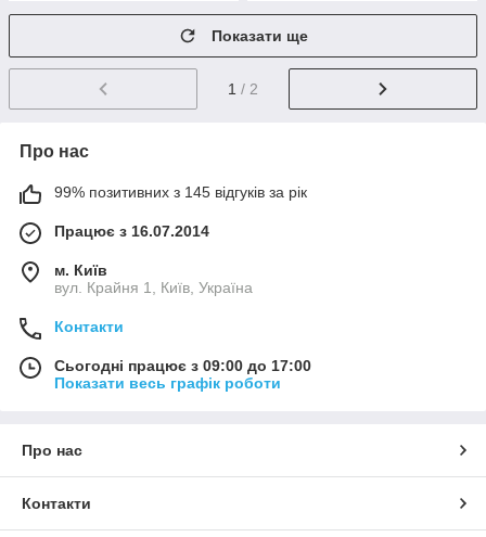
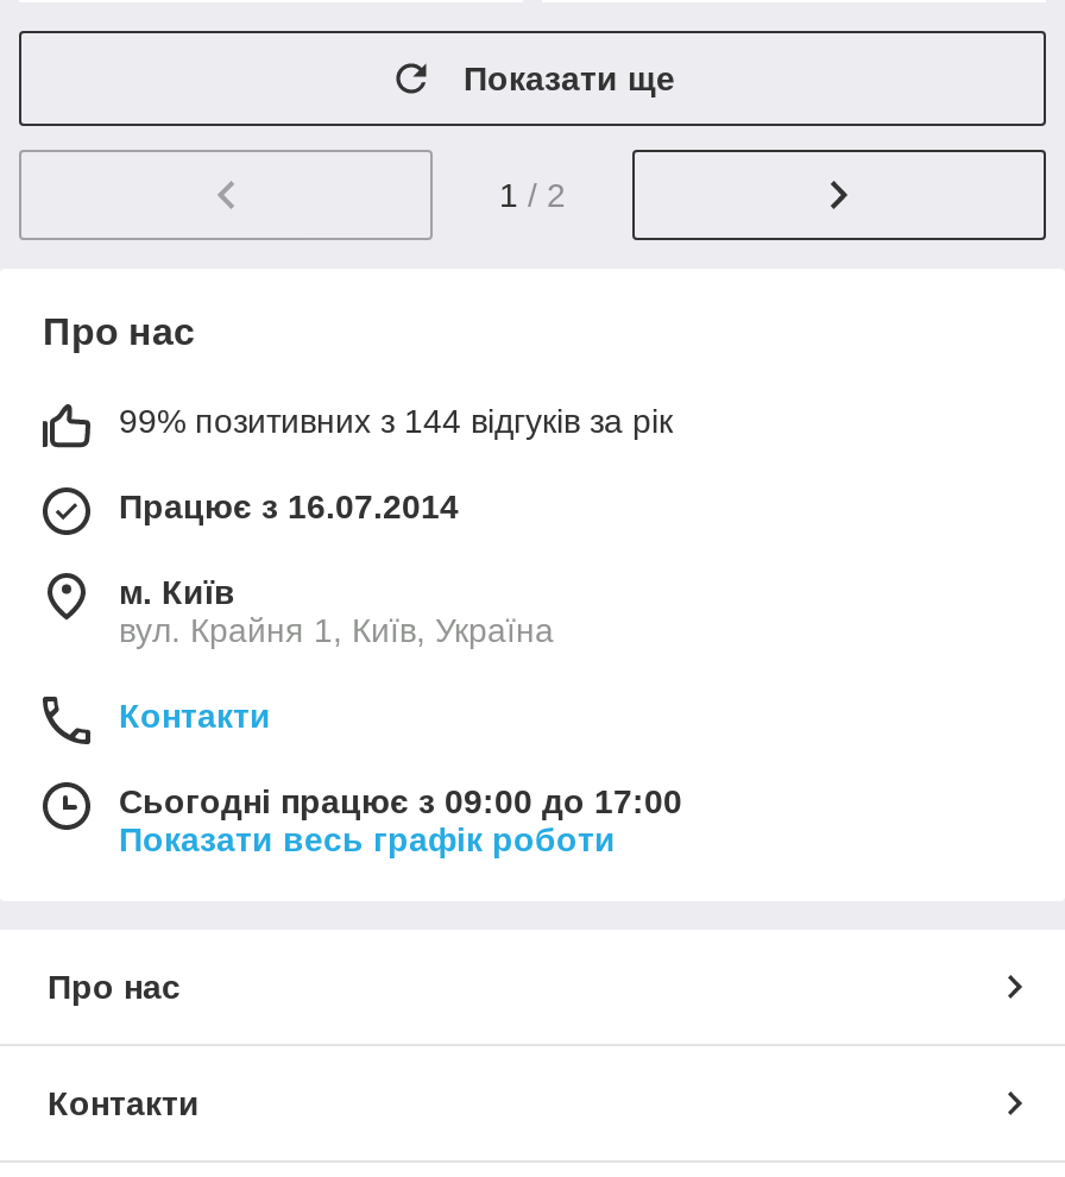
[54,183,307,201] 99% позитивних з 145 відгуків за рік -> [119,402,673,440] 99% позитивних з 144 відгуків за рік

